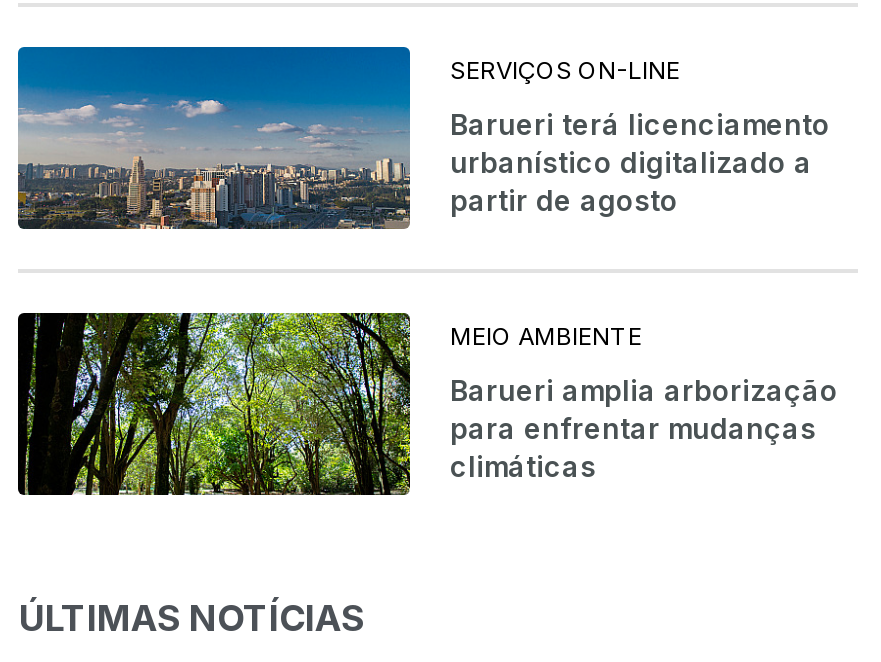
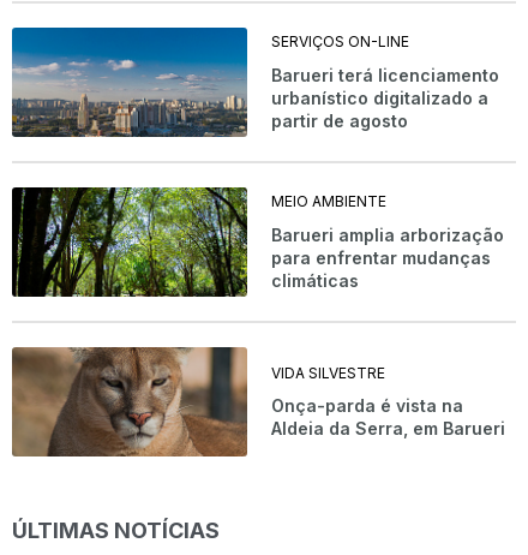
none -> [11,346,505,456] [image] | VIDA SILVESTRE | Onça-parda é vista na | Aldeia da Serra, em Barueri

